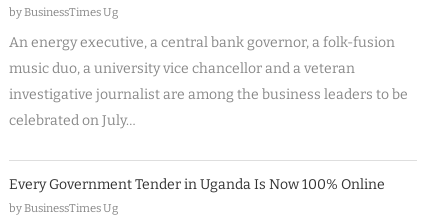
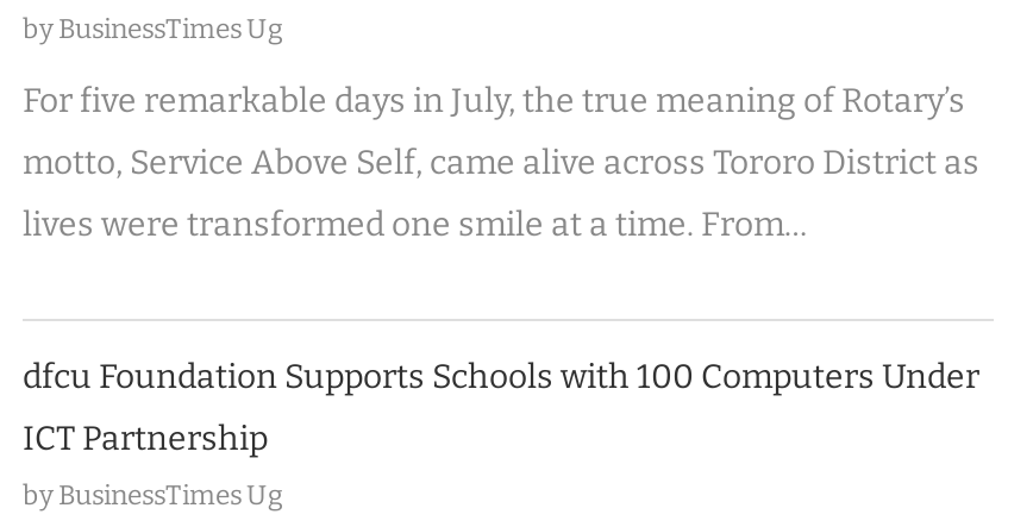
[9,34,395,51] An energy executive, a central bank governor, a folk-fusion -> [23,81,965,122] For five remarkable days in July, the true meaning of Rotary’s
[9,60,355,77] music duo, a university vice chancellor and a veteran -> [23,143,979,184] motto, Service Above Self, came alive across Tororo District as
[9,86,408,103] investigative journalist are among the business leaders to be -> [23,205,808,246] lives were transformed one smile at a time. From…
[9,112,136,129] celebrated on July… -> [23,357,979,398] dfcu Foundation Supports Schools with 100 Computers Under
[9,176,385,193] Every Government Tender in Uganda Is Now 100% Online -> [23,419,268,460] ICT Partnership

